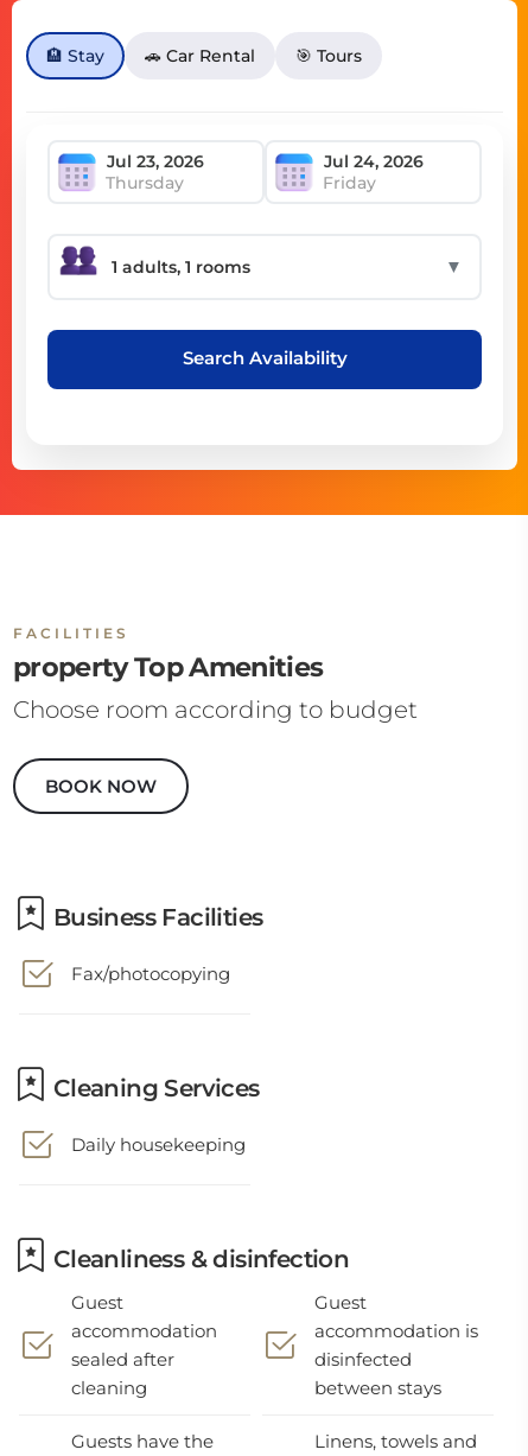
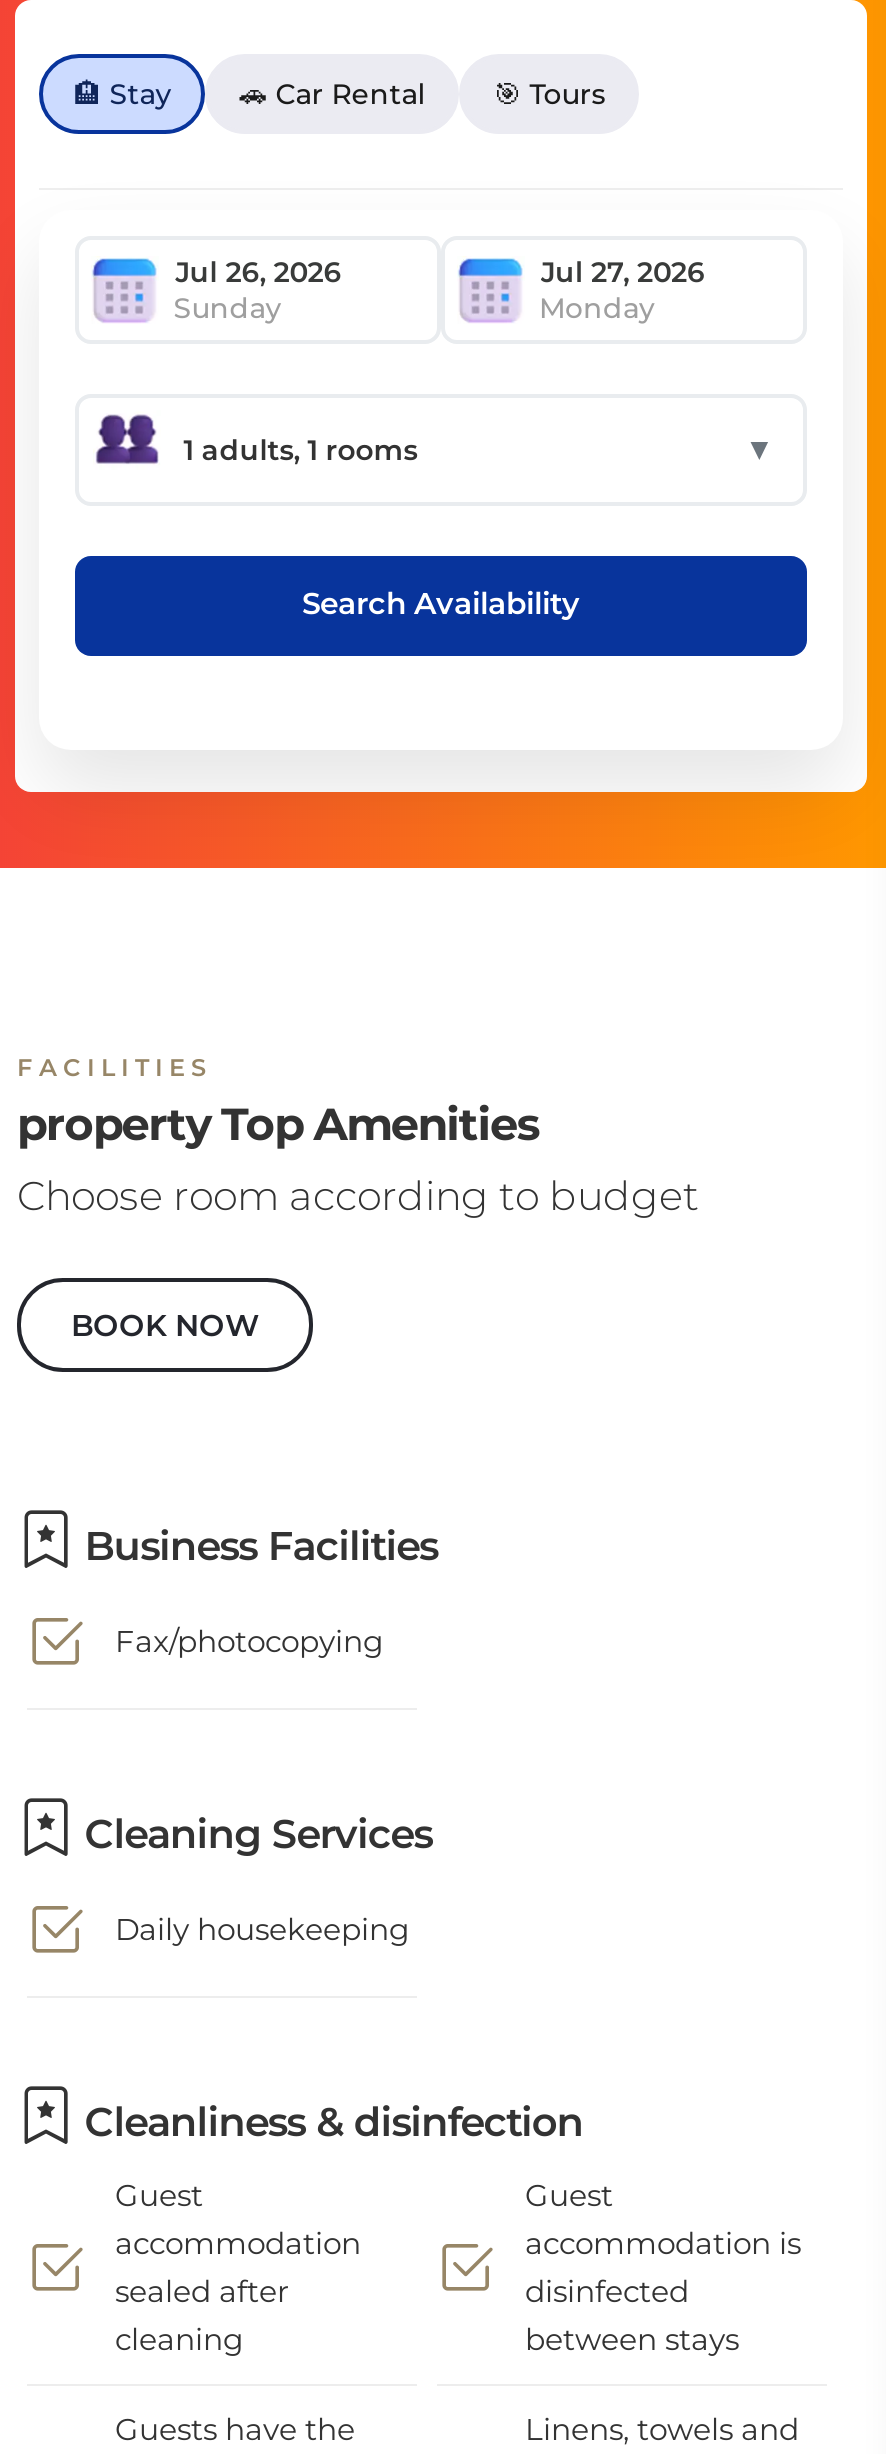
[106,171,376,193] Thursday | Friday -> [173,289,655,325] Sunday | Monday

